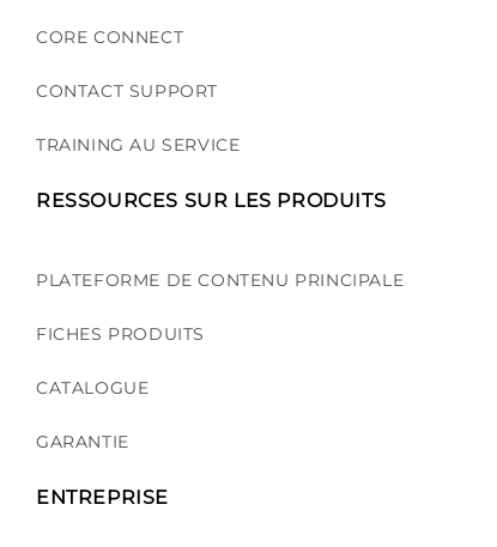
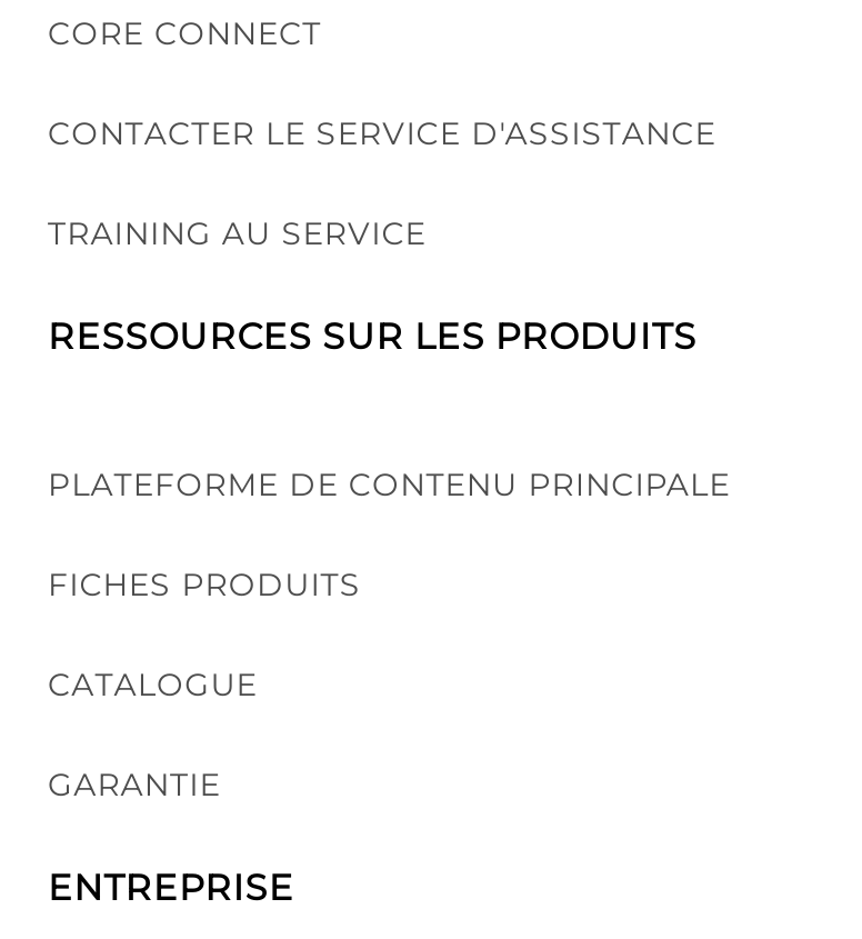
[36,80,218,102] CONTACT SUPPORT -> [48,113,716,153] CONTACTER LE SERVICE D'ASSISTANCE

